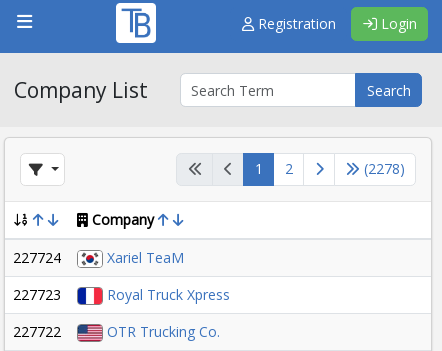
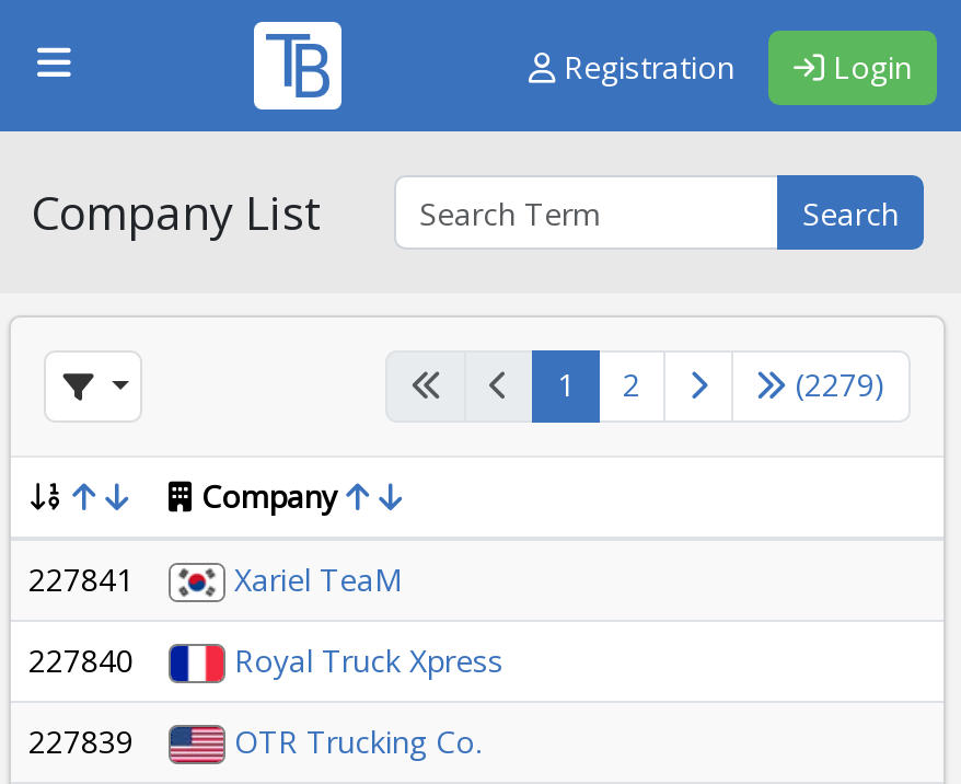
[359,159,404,178] (2278) -> [787,364,885,406] (2279)
[13,248,61,267] 227724 -> [28,558,134,600] 227841
[13,285,61,304] 227723 -> [28,639,134,681] 227840
[13,322,61,341] 227722 -> [28,720,134,762] 227839

